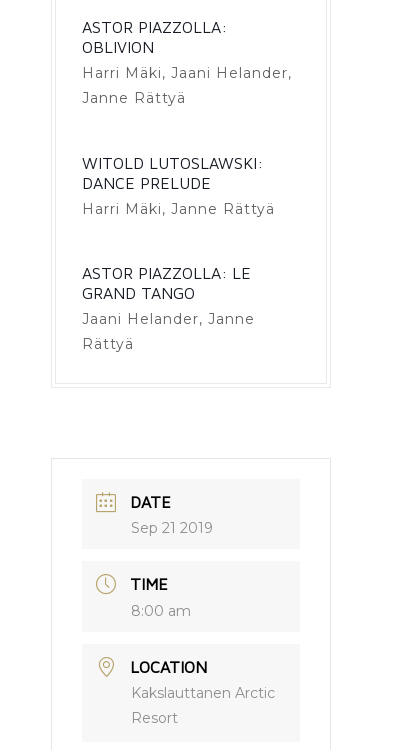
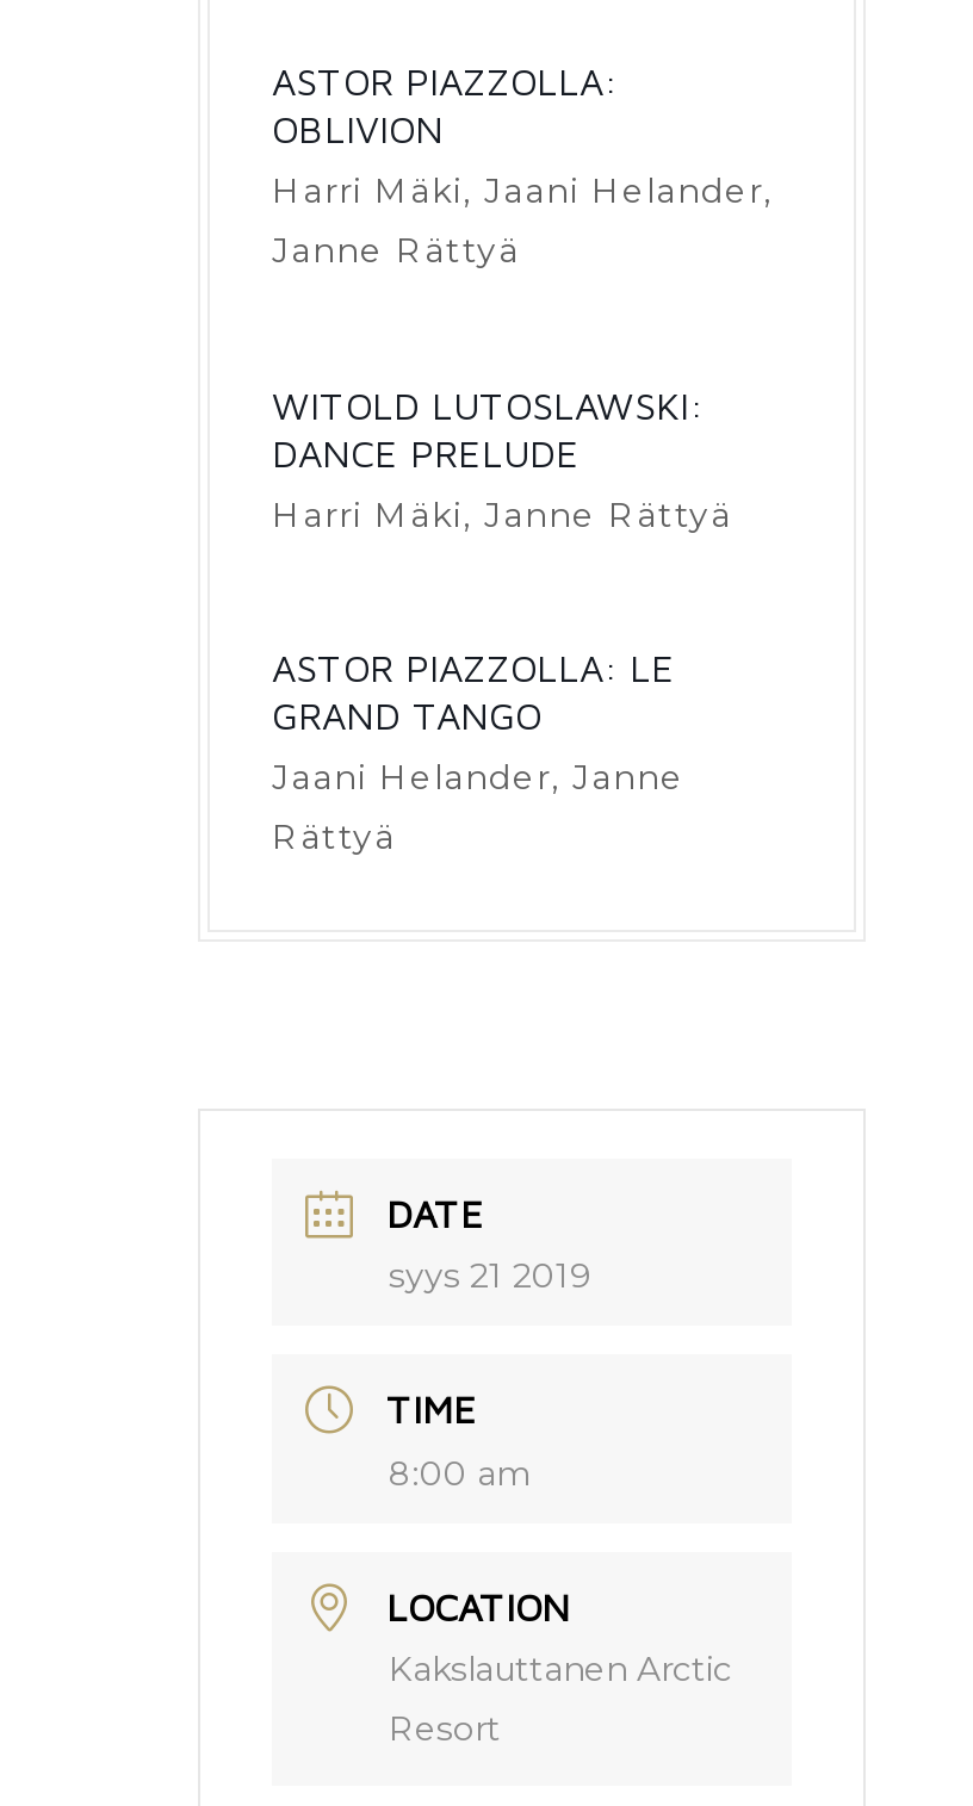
[131,519,213,537] Sep 21 2019 -> [389,1255,591,1298] syys 21 2019

